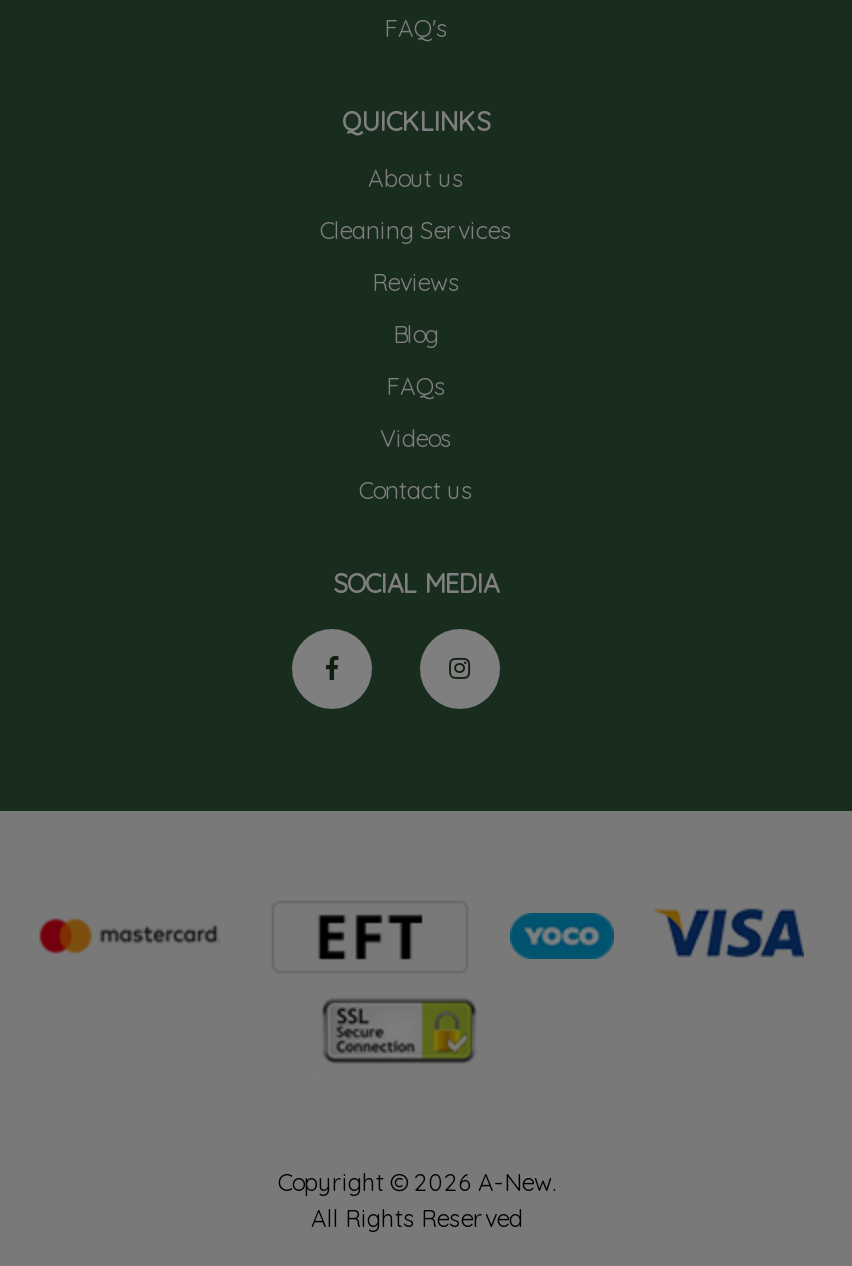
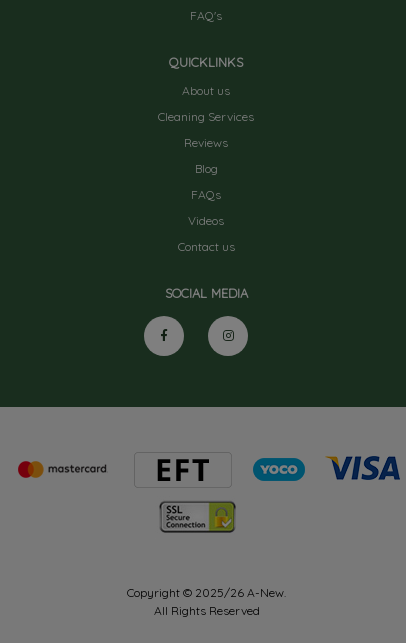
[278,1167,556,1197] Copyright © 2026 A-New. -> [127,585,286,600] Copyright © 2025/26 A-New.

